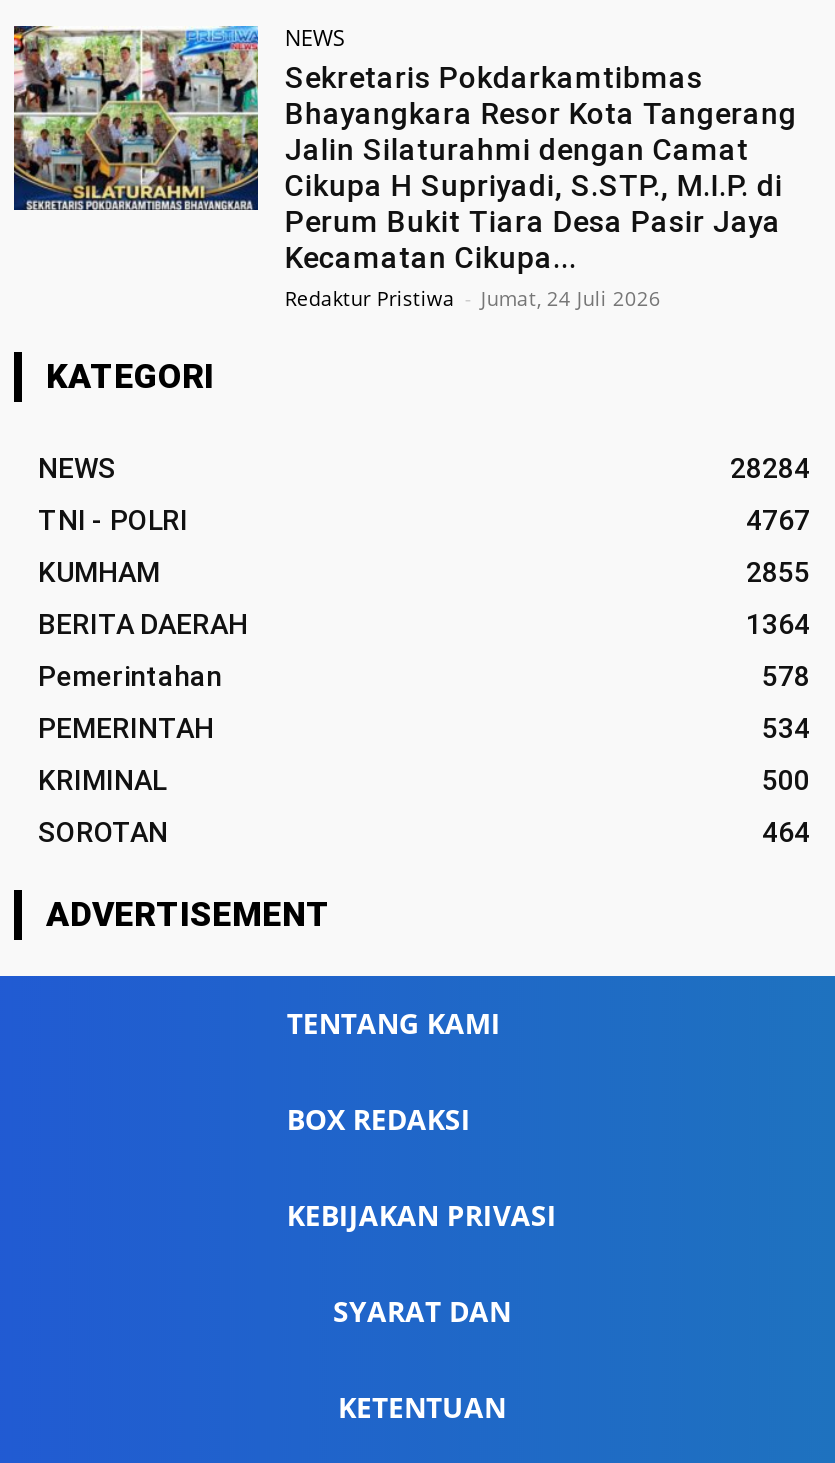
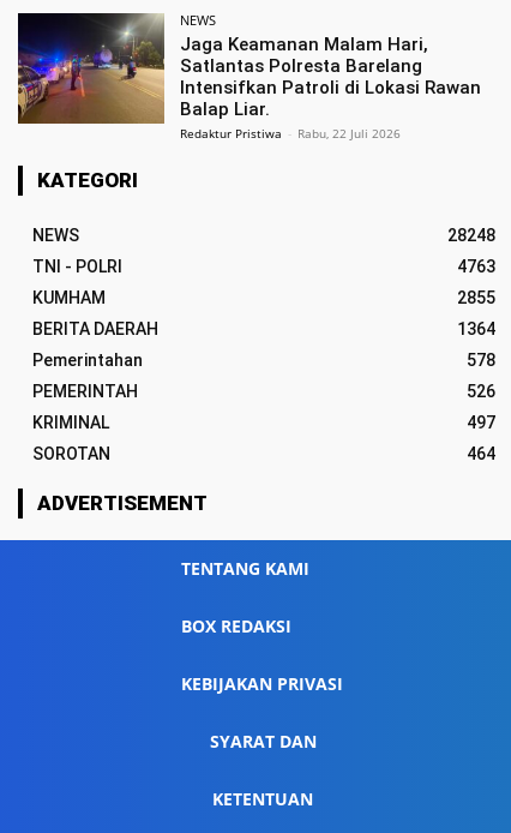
[12,24,797,312] [image] | Sekretaris Pokdarkamtibmas | Bhayangkara Resor Kota Tangerang | Jalin Silaturahmi dengan Camat | Cikupa H Supriyadi, S.STP., M.I.P. di | Perum Bukit Tiara Desa Pasir Jaya | Kecamatan Cikupa... | Redaktur Pristiwa - Jumat, 24 Juli 2026 -> [17,12,481,142] [image] | Jaga Keamanan Malam Hari, | Satlantas Polresta Barelang | Intensifkan Patroli di Lokasi Rawan | Balap Liar. | Redaktur Pristiwa - Rabu, 22 Juli 2026
[730,452,810,484] 28284 -> [447,226,495,245] 28248
[746,504,810,536] 4767 -> [457,257,495,276] 4763
[762,712,810,744] 534 -> [467,382,495,401] 526
[762,764,810,796] 500 -> [467,413,495,432] 497

